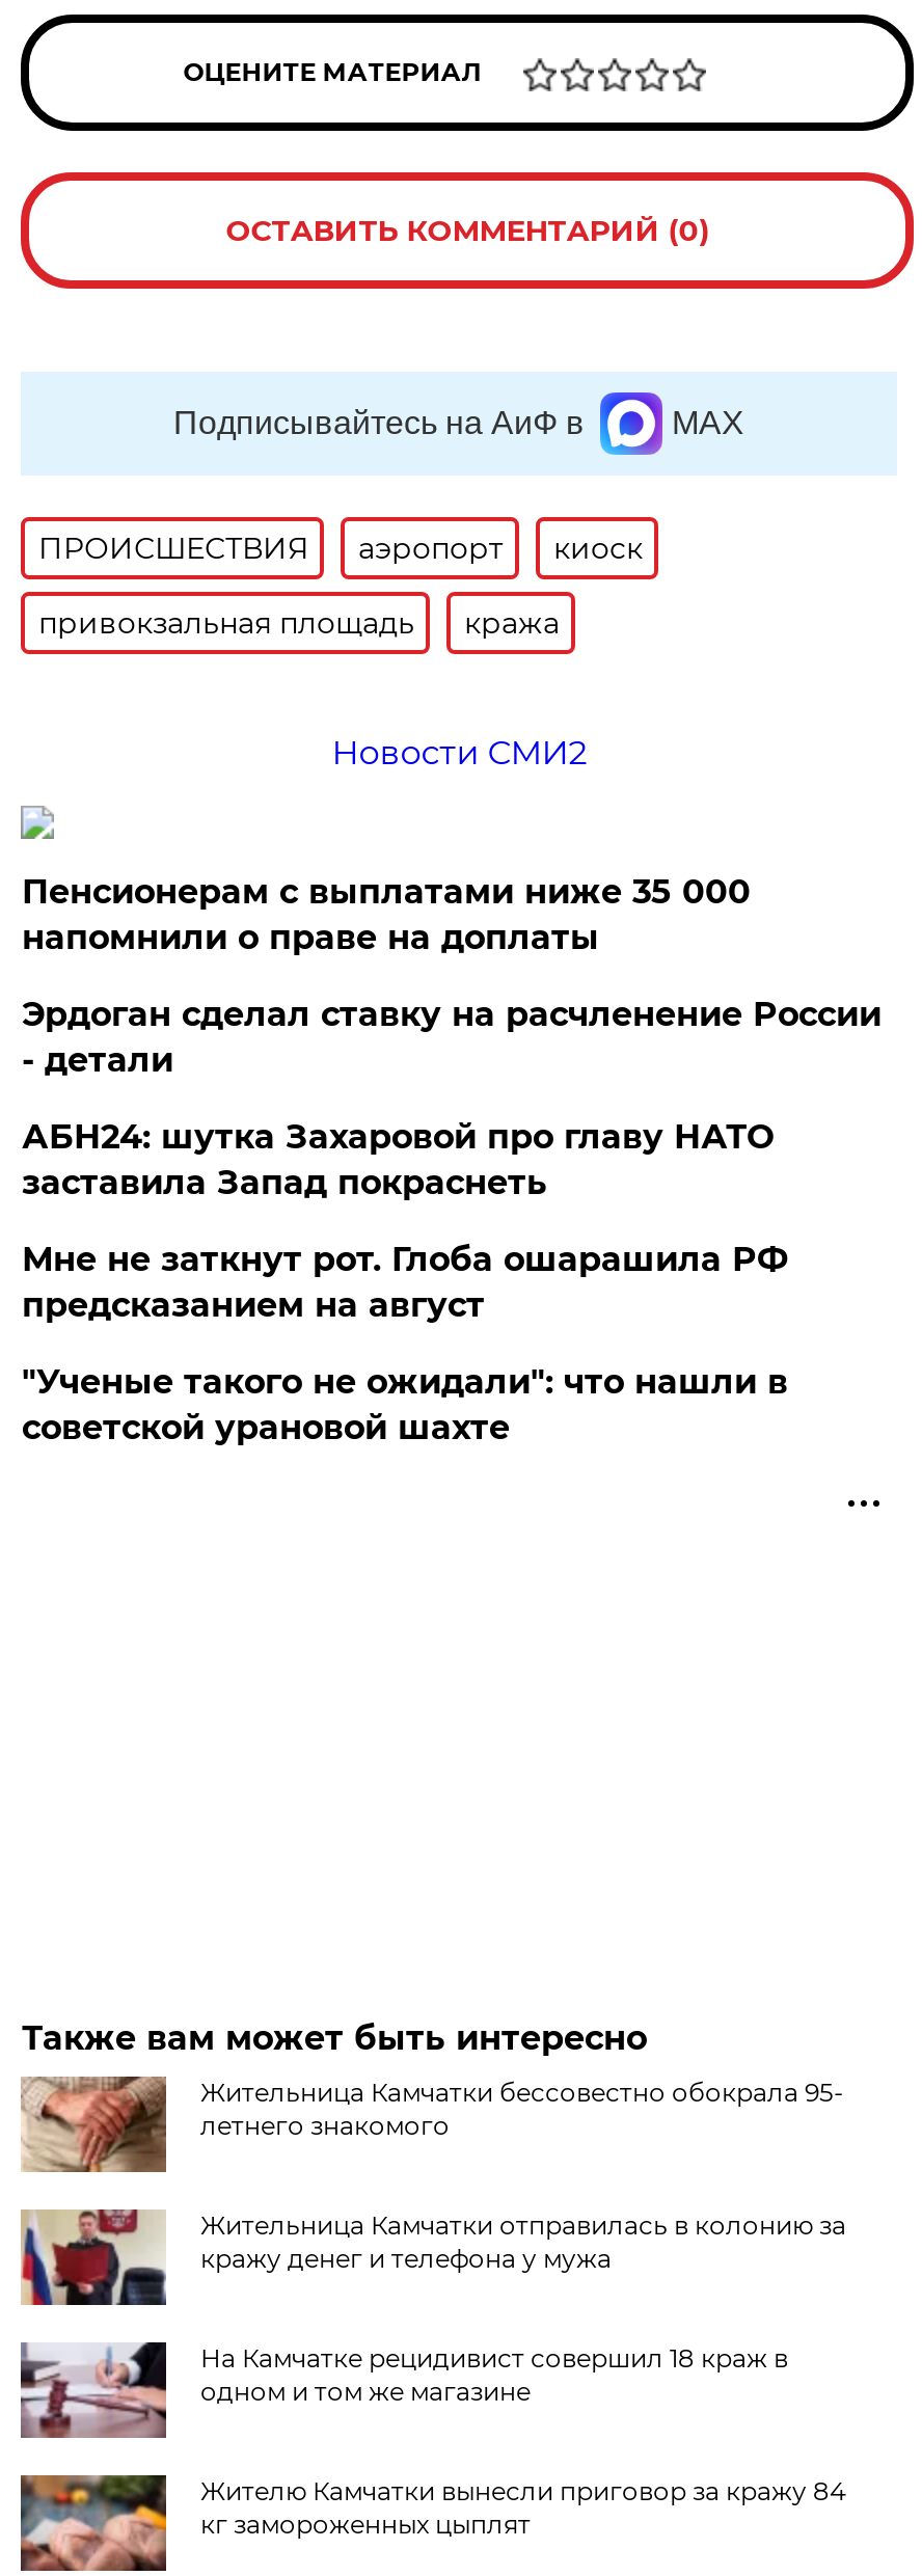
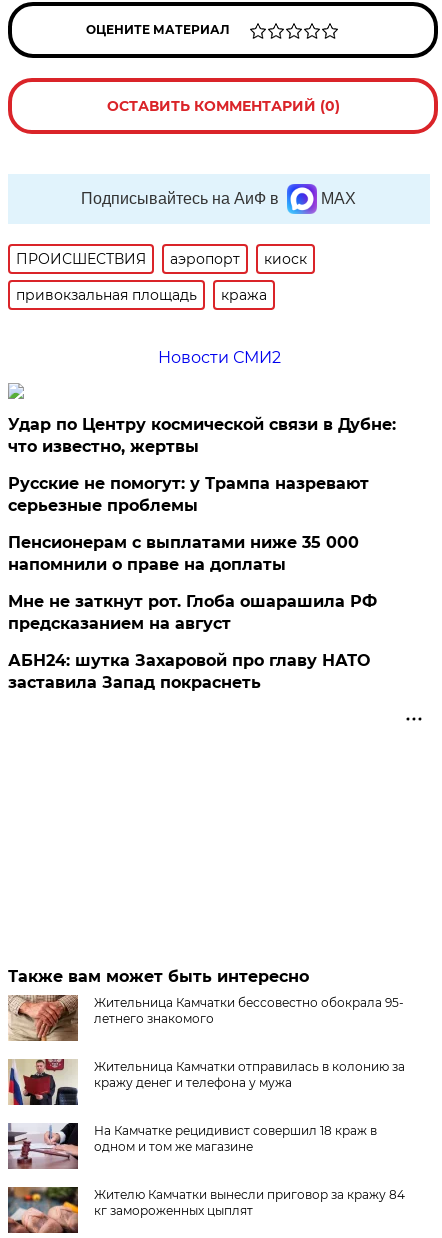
none -> [8,415,396,515] Удар по Центру космической связи в Дубне: | что известно, жертвы | Русские не помогут: у Трампа назревают | серьезные проблемы
moved [22,872,750,957] -> [8,533,359,574]: Пенсионерам с выплатами ниже 35 000 | напомнили о праве на доплаты
[22,995,881,1080] Эрдоган сделал ставку на расчленение России | - детали -> none
moved [22,1117,773,1202] -> [8,651,370,692]: АБН24: шутка Захаровой про главу НАТО | заставила Запад покраснеть
[22,1362,788,1447] "Ученые такого не ожидали": что нашли в | советской урановой шахте -> none

